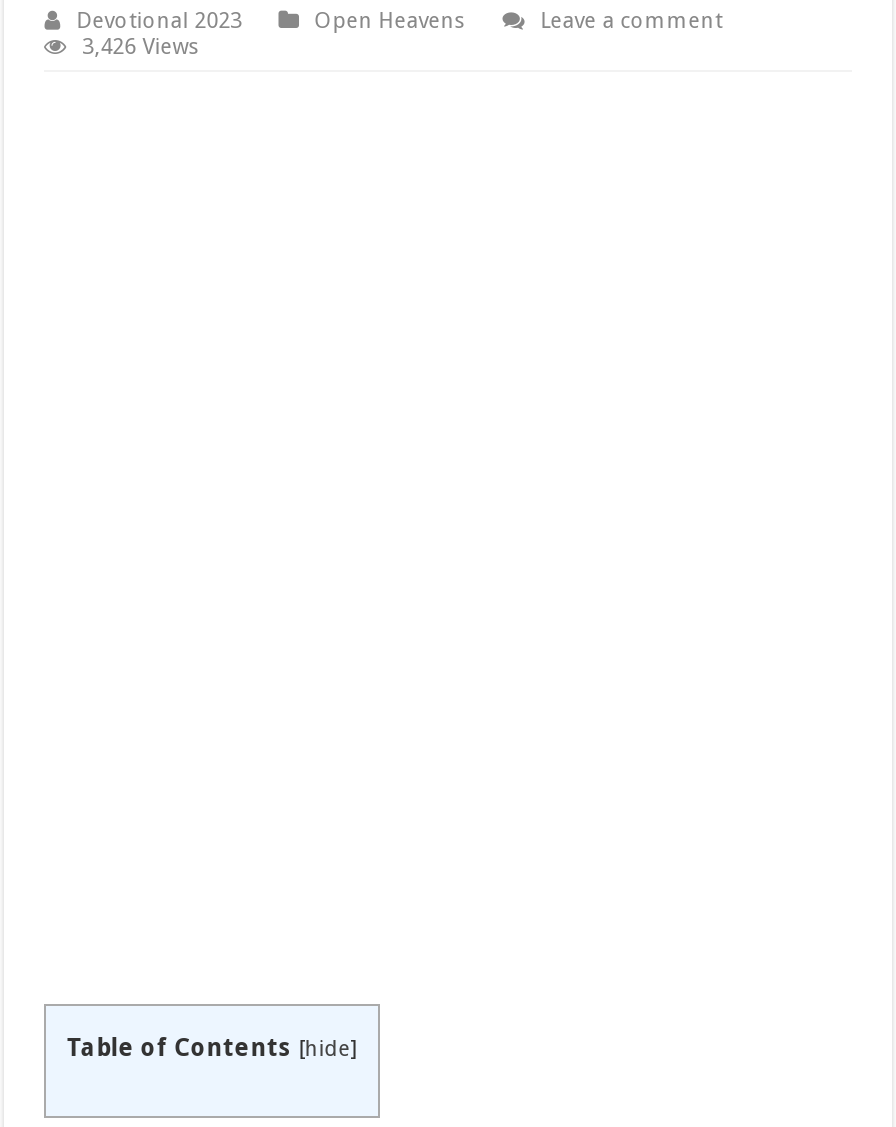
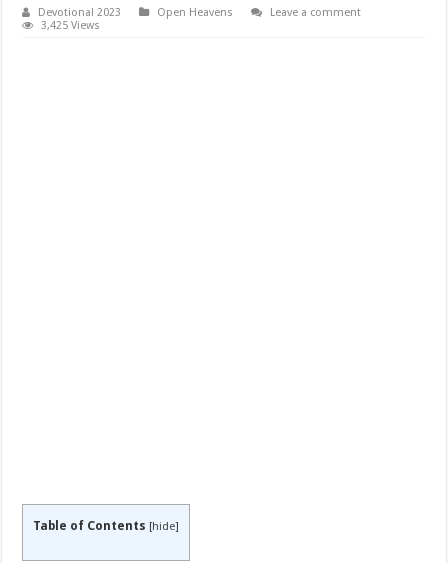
[82,34,200,60] 3,426 Views -> [41,19,100,32] 3,425 Views

